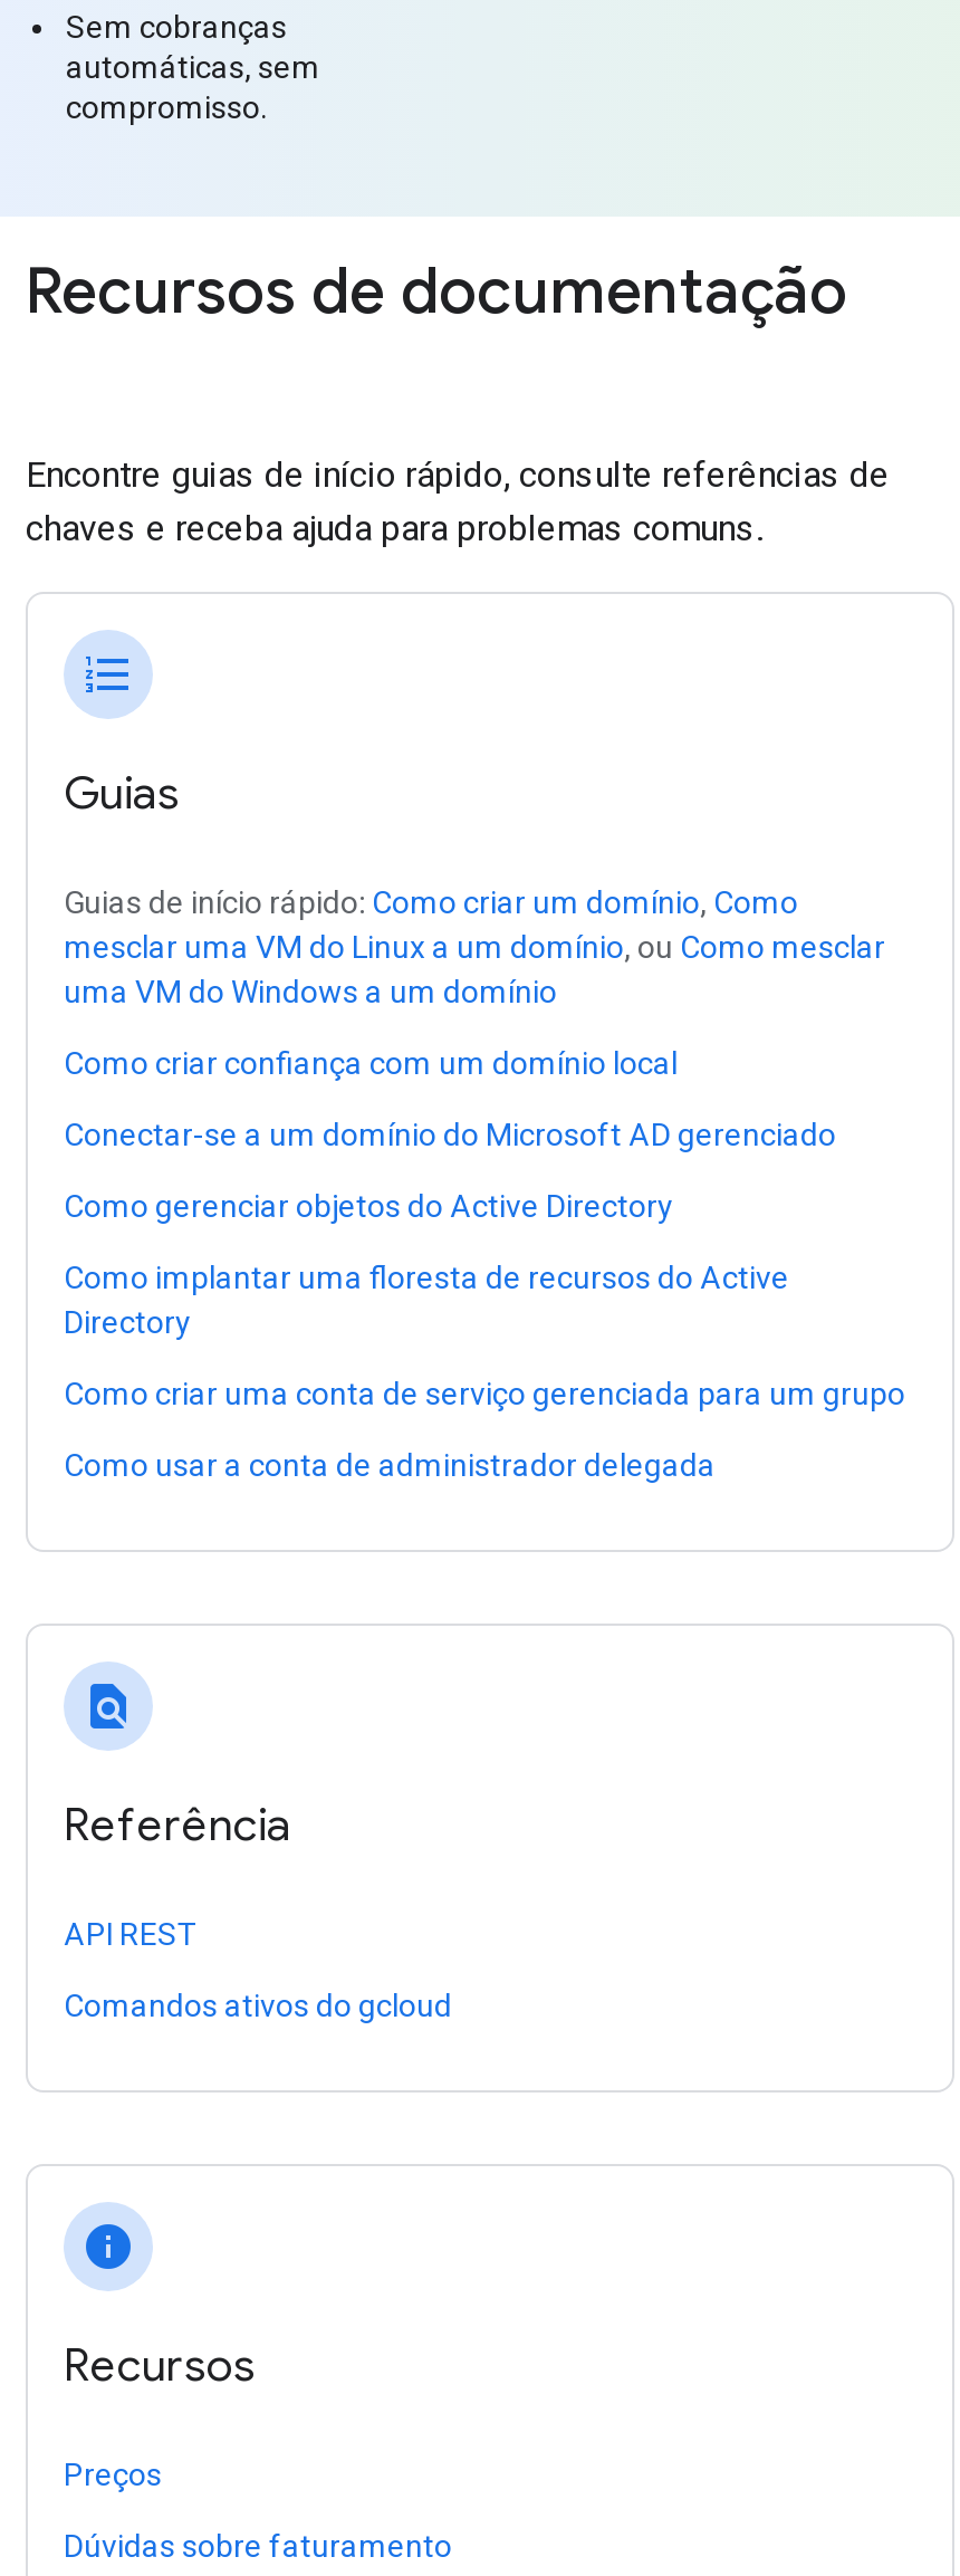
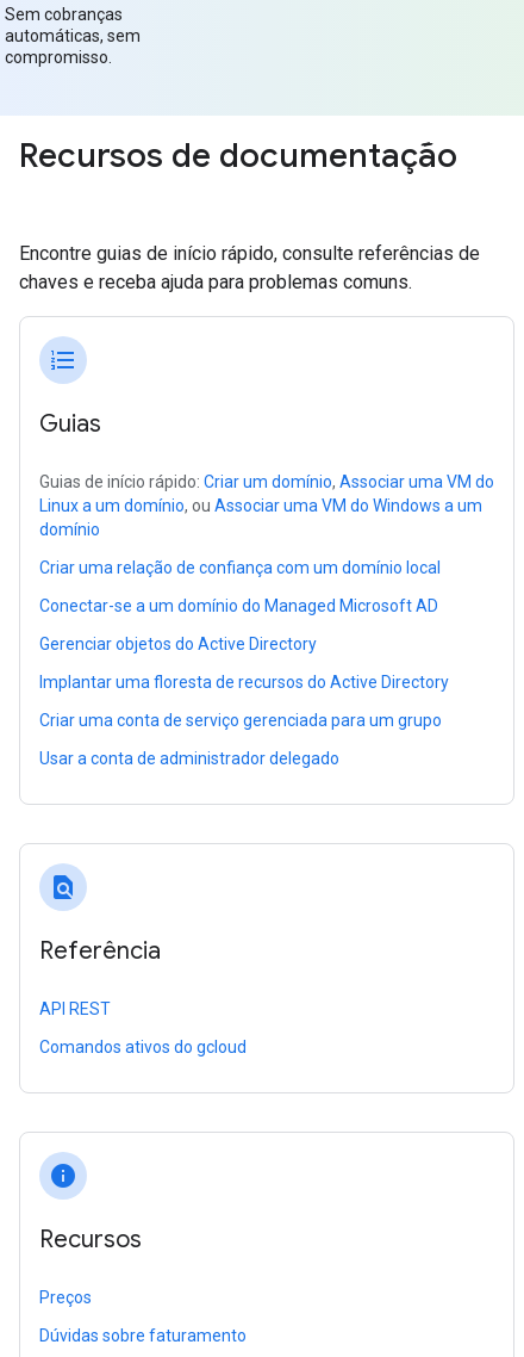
[64,884,885,1009] Guias de início rápido: Como criar um domínio, Como | mesclar uma VM do Linux a um domínio, ou Como mesclar | uma VM do Windows a um domínio -> [39,472,494,539] Guias de início rápido: Criar um domínio, Associar uma VM do | Linux a um domínio, ou Associar uma VM do Windows a um | domínio
[64,1045,678,1081] Como criar confiança com um domínio local -> [39,558,441,577] Criar uma relação de confiança com um domínio local
[64,1117,836,1152] Conectar-se a um domínio do Microsoft AD gerenciado -> [39,596,438,615] Conectar-se a um domínio do Managed Microsoft AD
[64,1188,673,1224] Como gerenciar objetos do Active Directory -> [39,634,317,653] Gerenciar objetos do Active Directory
[64,1260,789,1340] Como implantar uma floresta de recursos do Active | Directory -> [39,673,449,692] Implantar uma floresta de recursos do Active Directory
[64,1376,905,1411] Como criar uma conta de serviço gerenciada para um grupo -> [39,711,442,730] Criar uma conta de serviço gerenciada para um grupo
[64,1447,716,1483] Como usar a conta de administrador delegada -> [39,749,339,768] Usar a conta de administrador delegado

